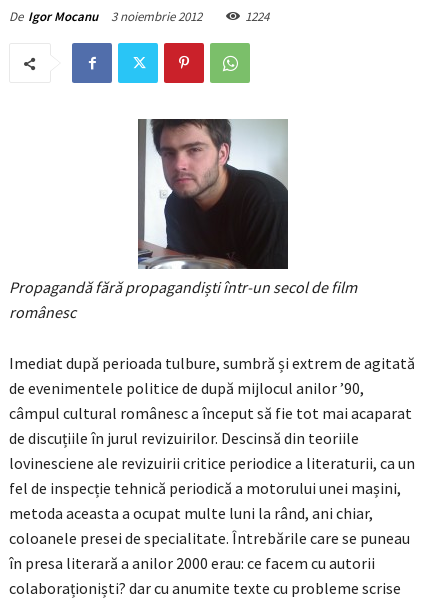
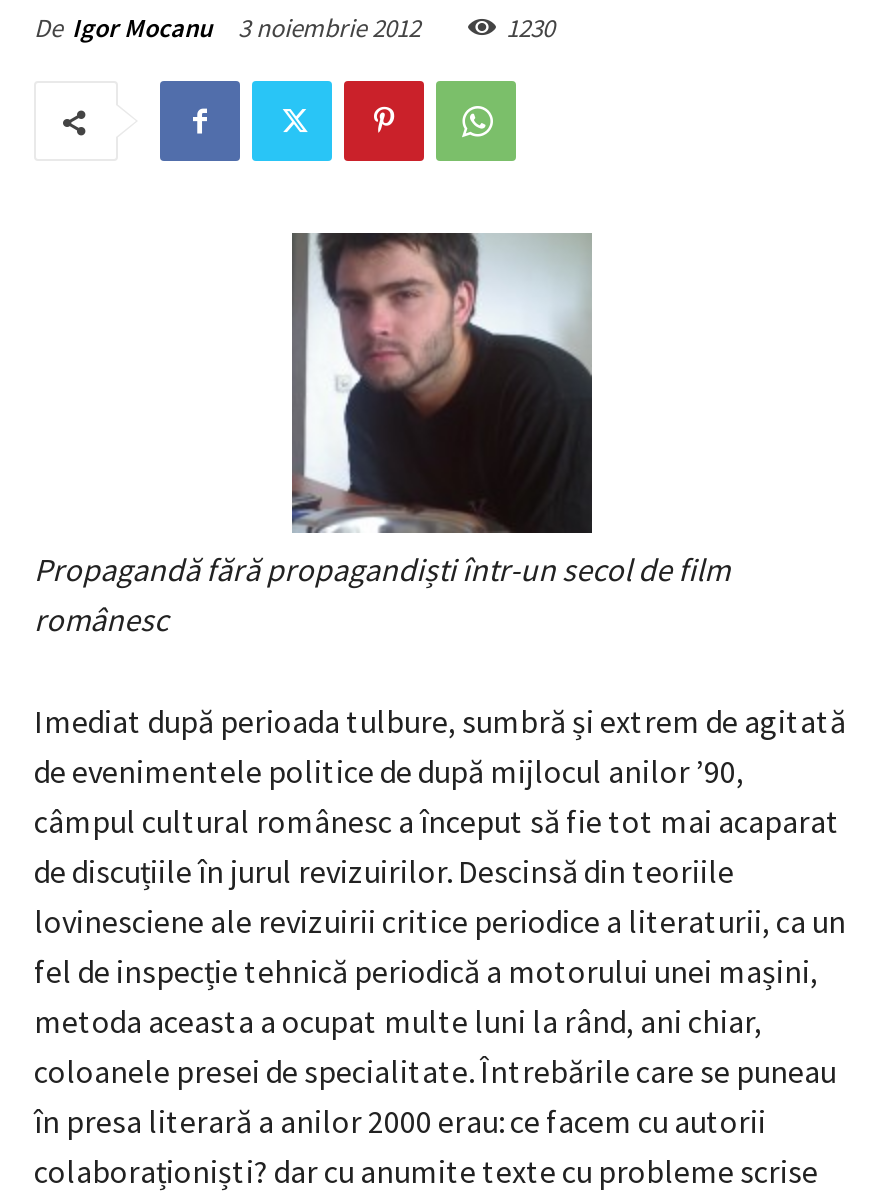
[245,8,269,25] 1224 -> [506,11,554,45] 1230

